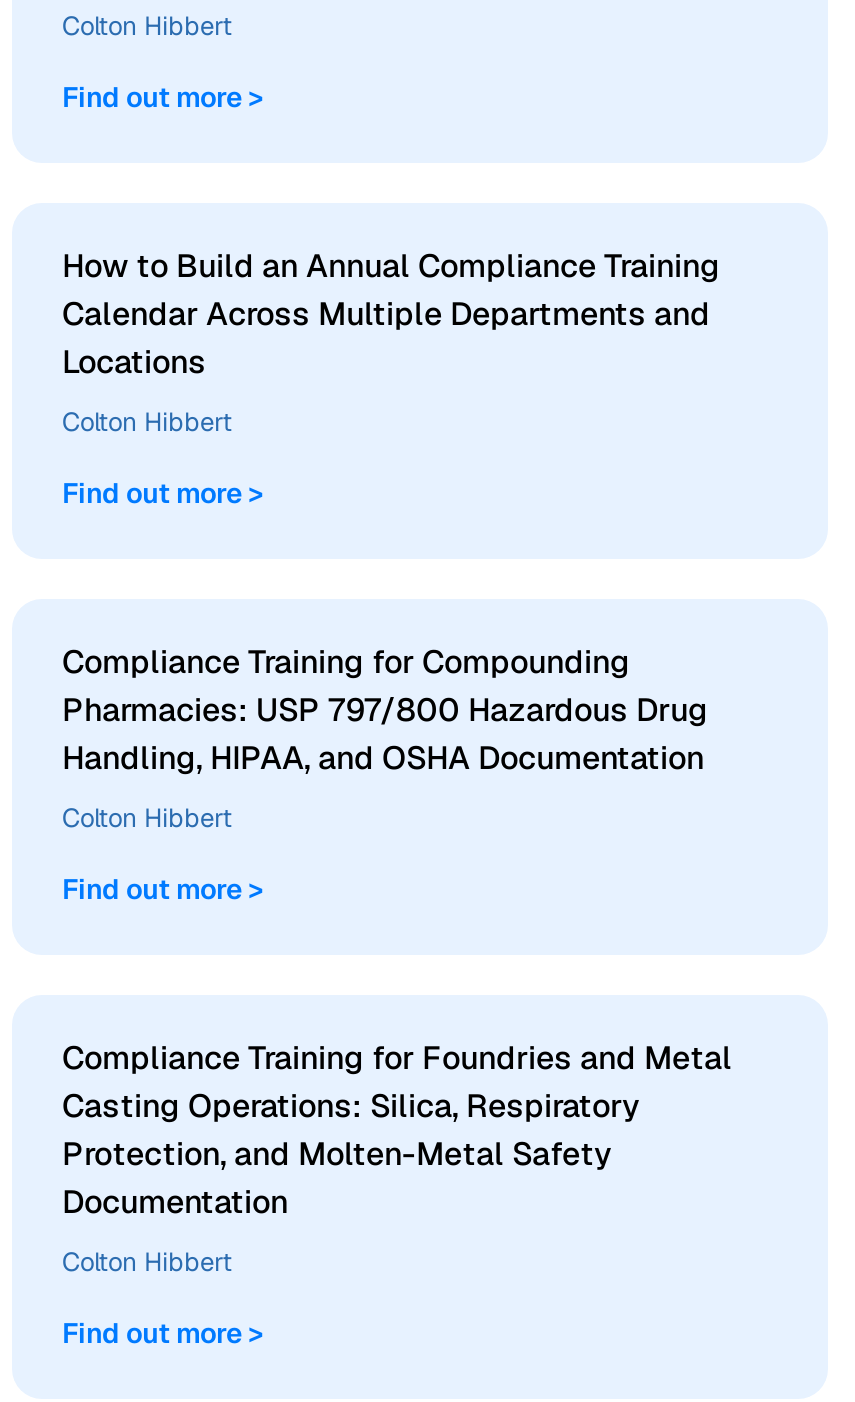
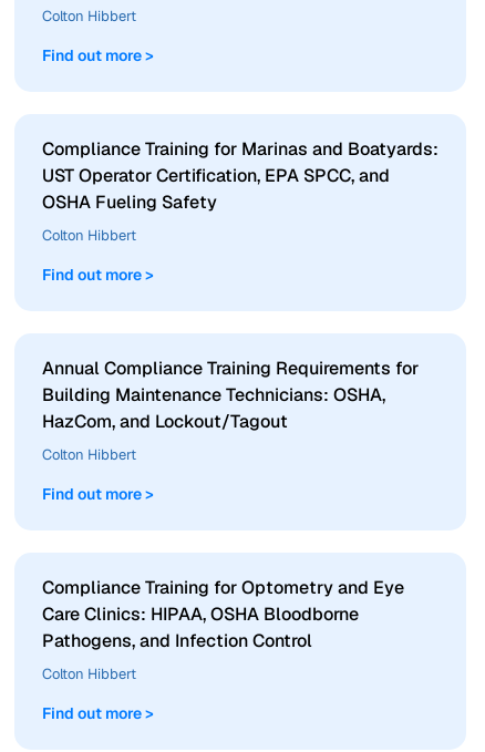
[62,245,720,383] How to Build an Annual Compliance Training | Calendar Across Multiple Departments and | Locations -> [42,137,438,214] Compliance Training for Marinas and Boatyards: | UST Operator Certification, EPA SPCC, and | OSHA Fueling Safety
[62,641,708,779] Compliance Training for Compounding | Pharmacies: USP 797/800 Hazardous Drug | Handling, HIPAA, and OSHA Documentation -> [42,357,419,433] Annual Compliance Training Requirements for | Building Maintenance Technicians: OSHA, | HazCom, and Lockout/Tagout
[62,1037,732,1223] Compliance Training for Foundries and Metal | Casting Operations: Silica, Respiratory | Protection, and Molten-Metal Safety | Documentation -> [42,576,404,652] Compliance Training for Optometry and Eye | Care Clinics: HIPAA, OSHA Bloodborne | Pathogens, and Infection Control

